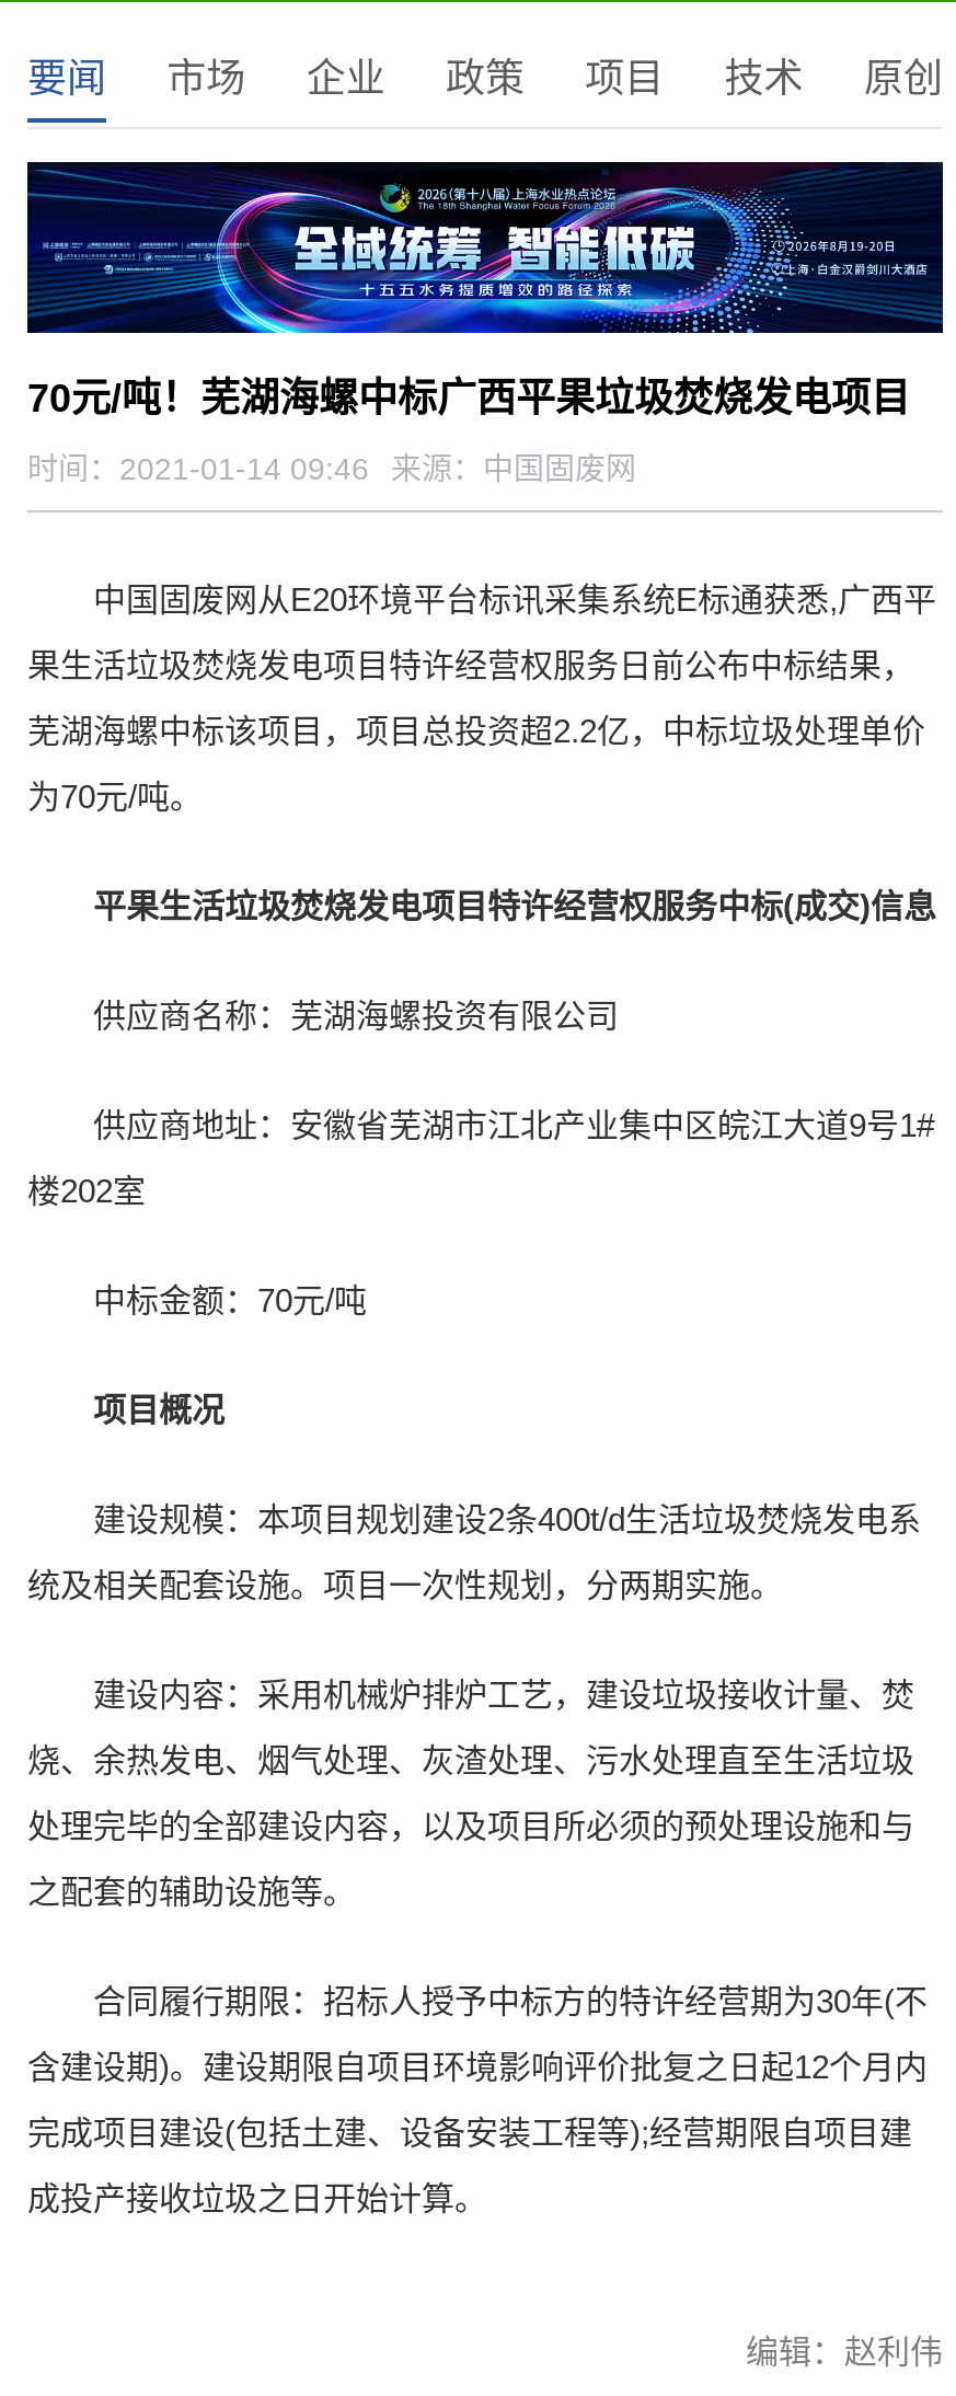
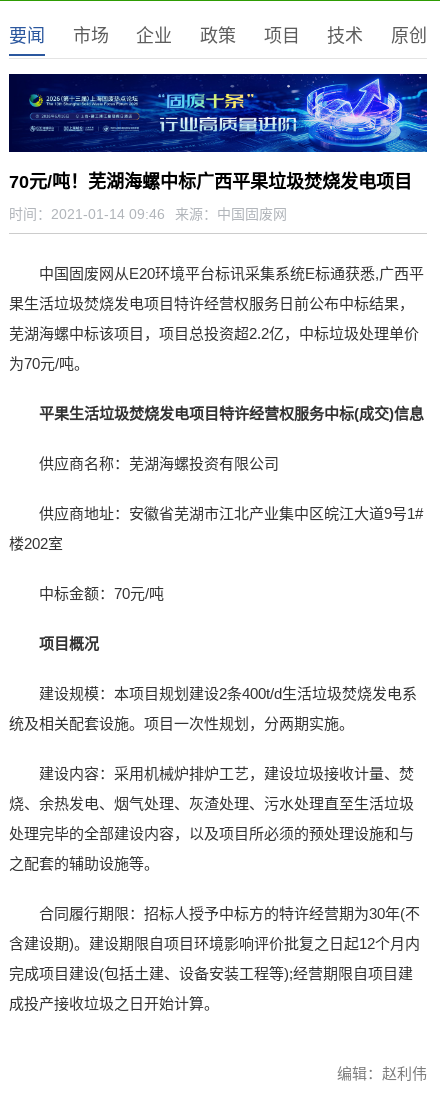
[27,162,945,335] [image] -> [11,74,428,153] [image]

